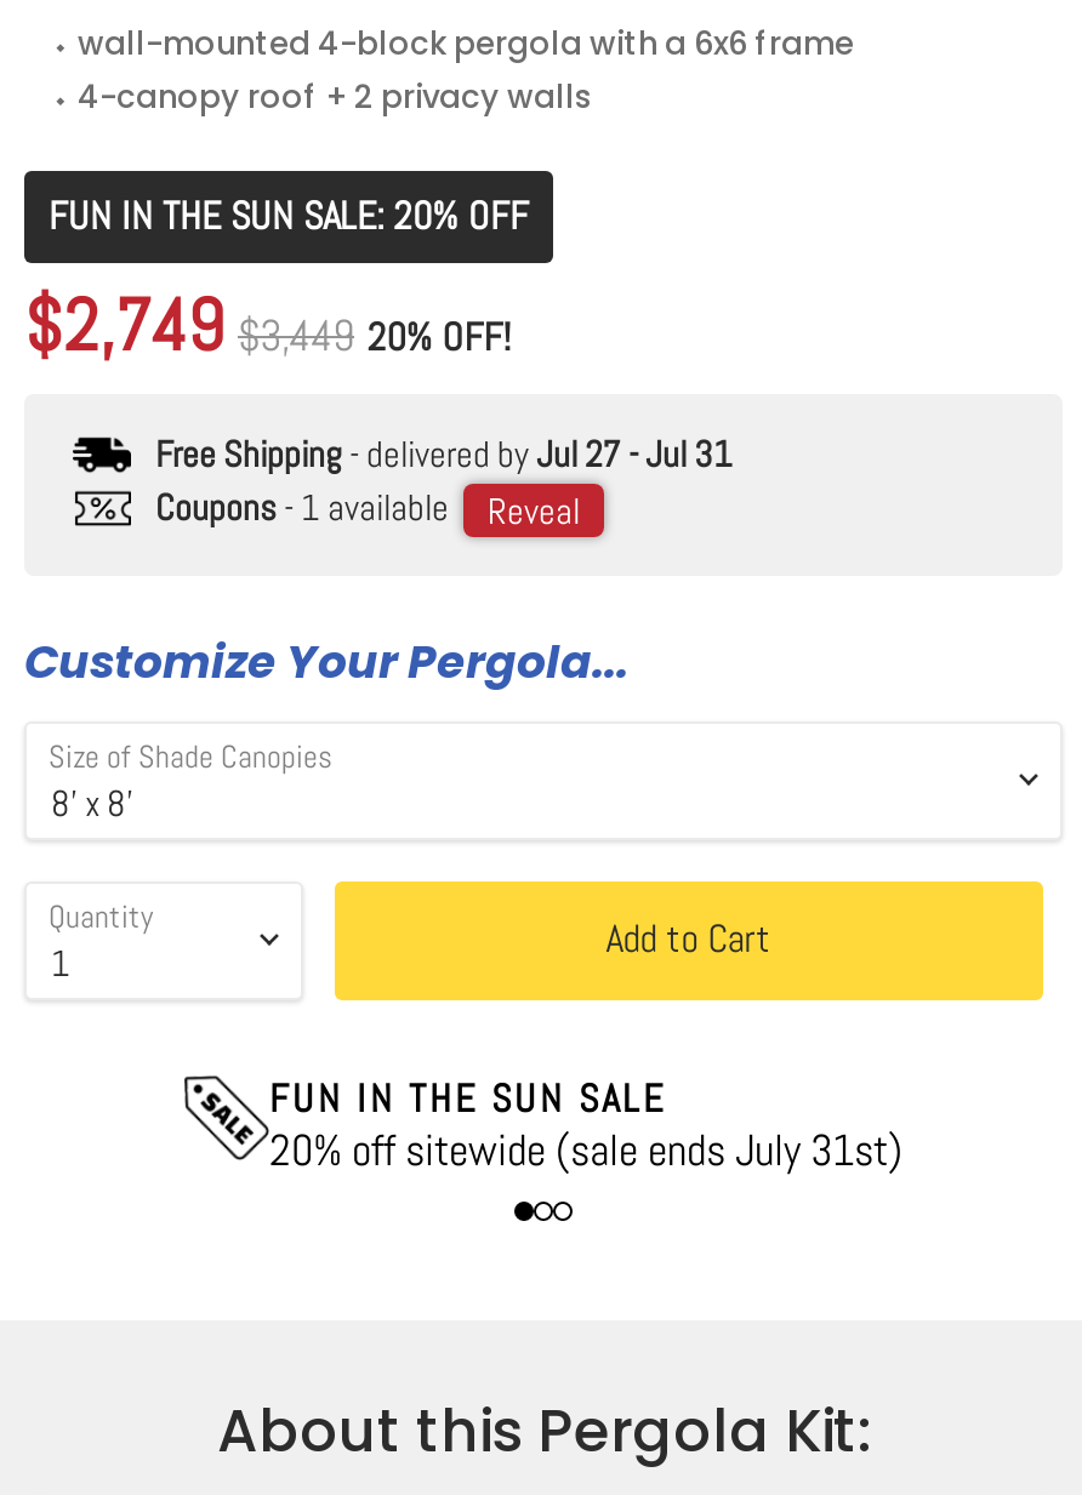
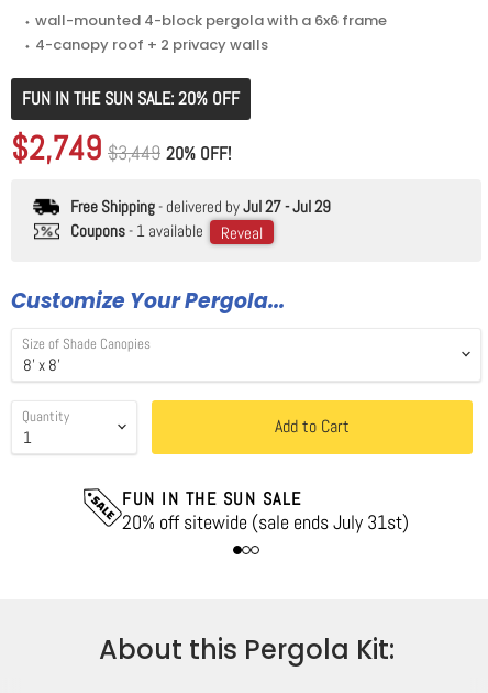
[155,431,733,477] Free Shipping - delivered by Jul 27 -Jul 31 -> [70,196,331,217] Free Shipping - delivered by Jul 27 -Jul 29

